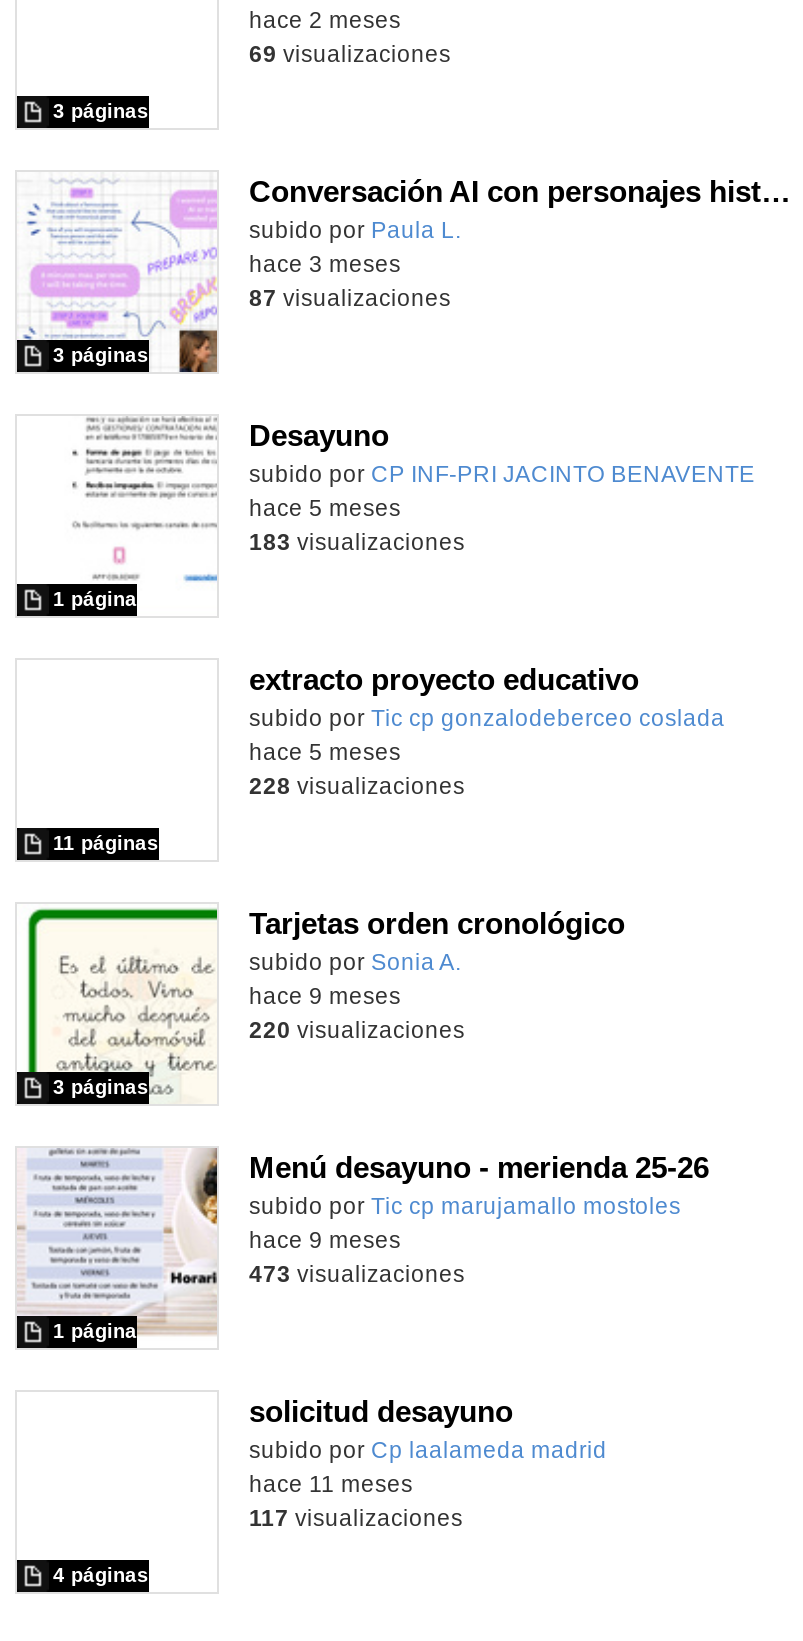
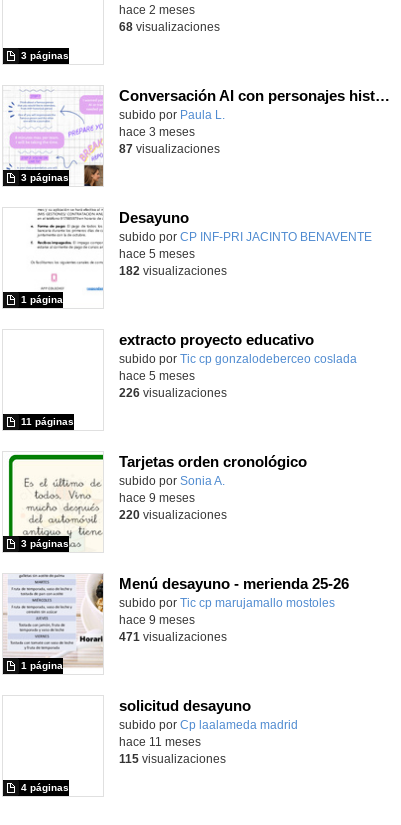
[249,41,451,65] 69 visualizaciones -> [119,20,220,32] 68 visualizaciones
[249,529,465,553] 183 visualizaciones -> [119,264,227,276] 182 visualizaciones
[249,773,465,797] 228 visualizaciones -> [119,386,227,398] 226 visualizaciones
[249,1261,465,1285] 473 visualizaciones -> [119,630,227,642] 471 visualizaciones
[249,1505,463,1529] 117 visualizaciones -> [119,752,226,764] 115 visualizaciones

